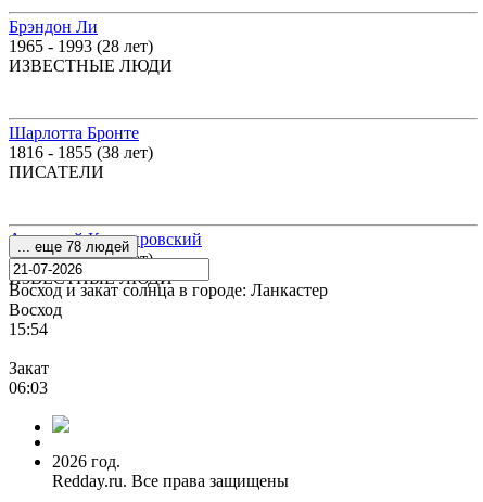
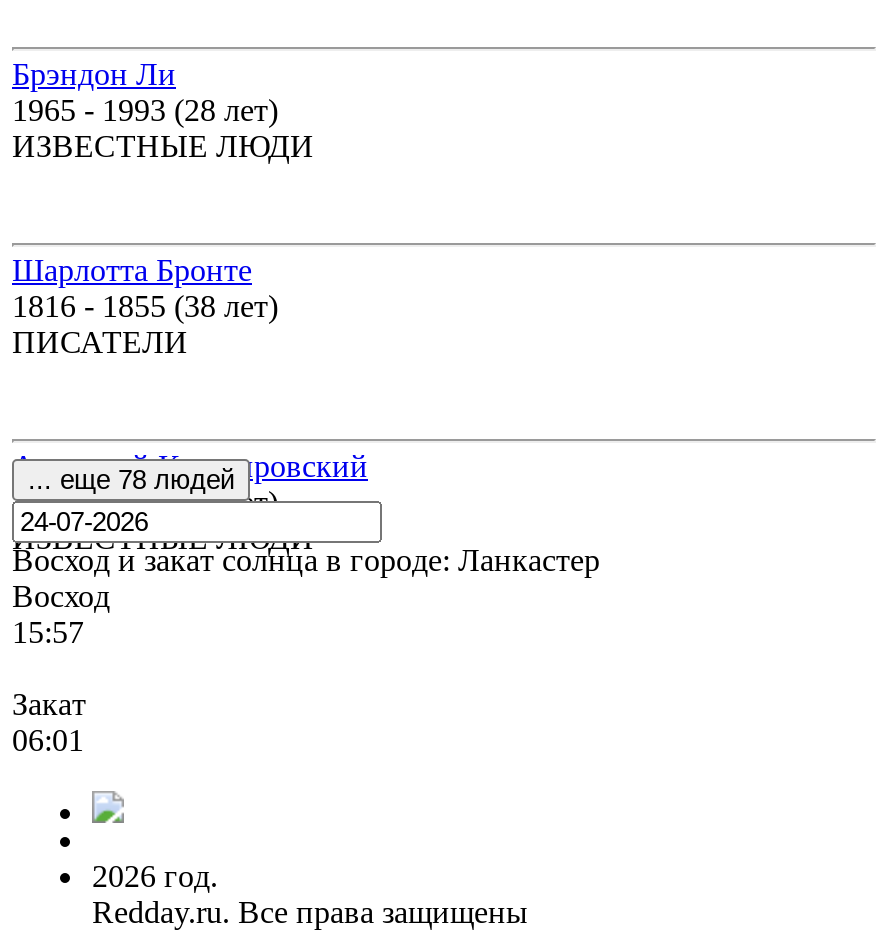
[9,319,48,338] 15:54 -> [12,614,84,648] 15:57
[9,378,48,396] 06:03 -> [12,722,84,756] 06:01

